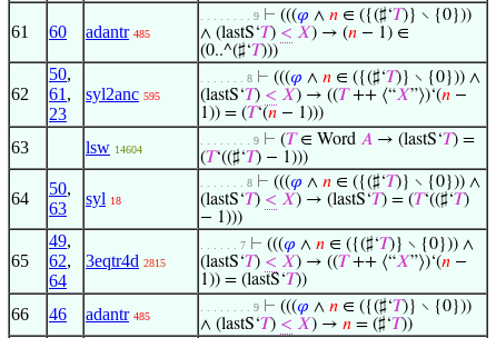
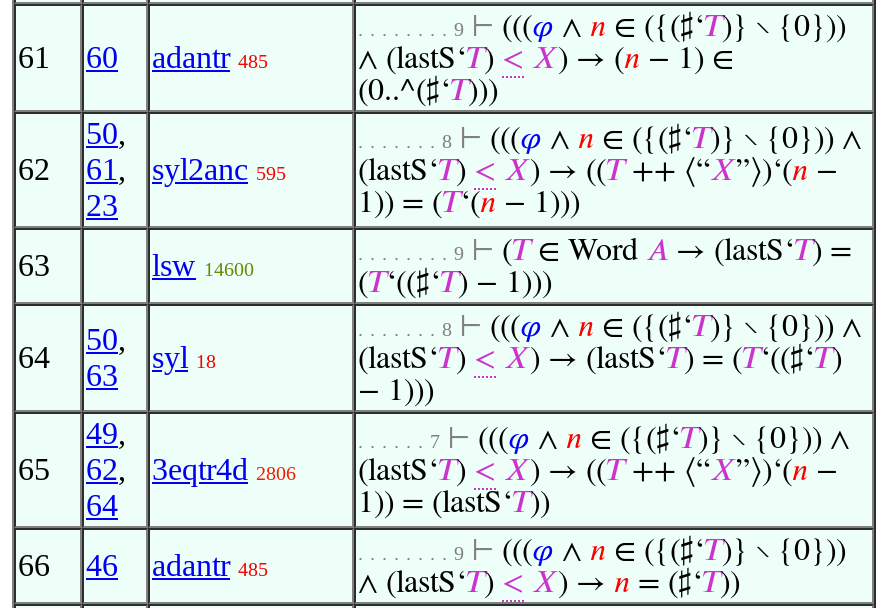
[86,138,142,157] lsw 14604 -> [152,248,254,282] lsw 14600
[86,251,166,270] 3eqtr4d 2815 -> [152,452,296,486] 3eqtr4d 2806

